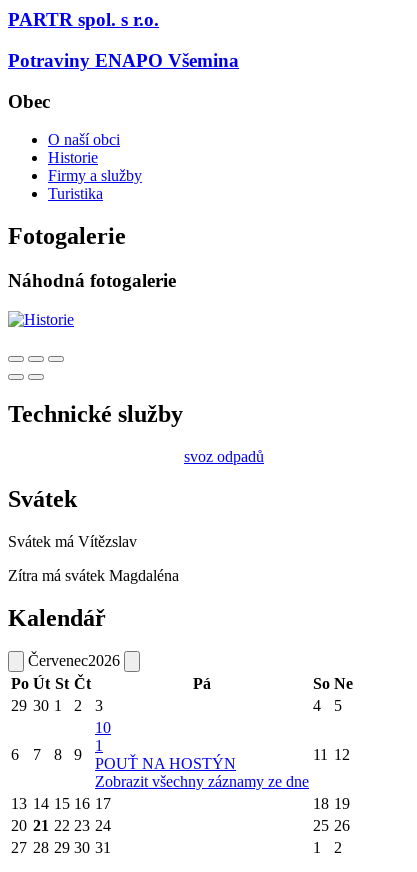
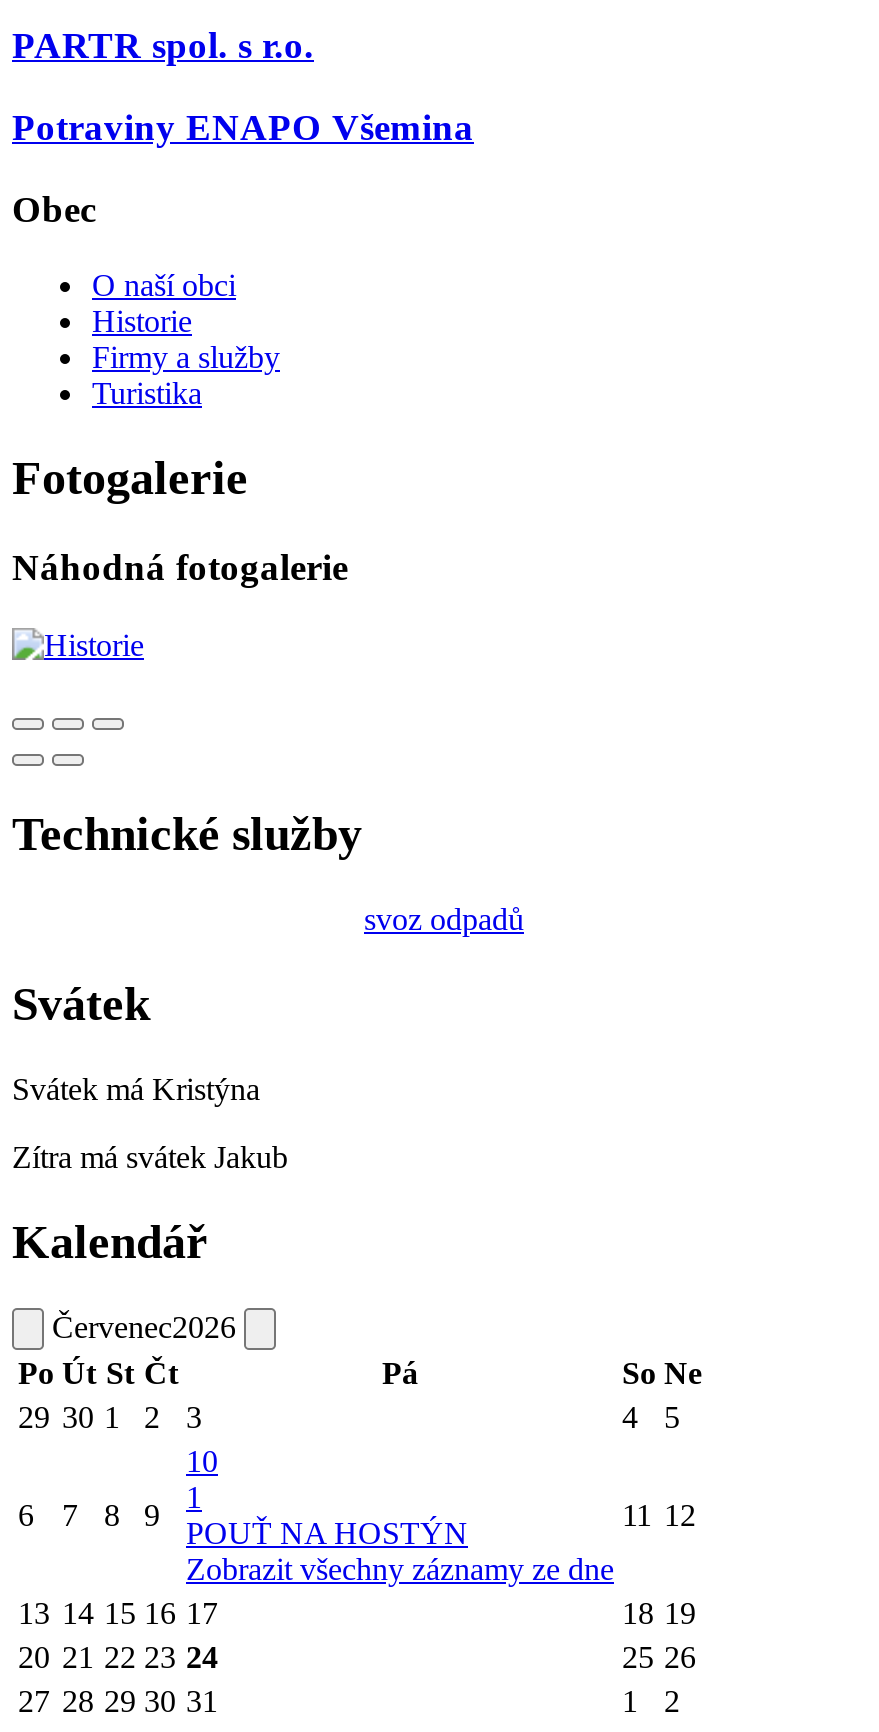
[8,533,137,550] Svátek má Vítězslav -> [12,1071,260,1105] Svátek má Kristýna
[8,567,179,584] Zítra má svátek Magdaléna -> [12,1139,288,1173] Zítra má svátek Jakub

